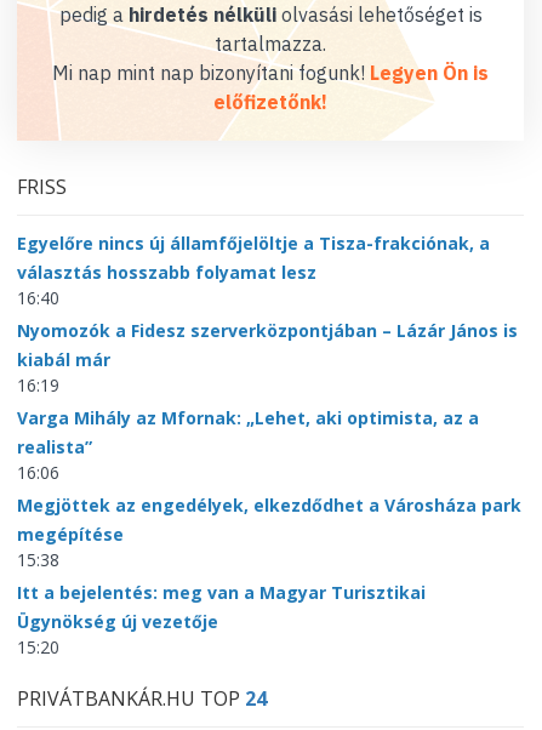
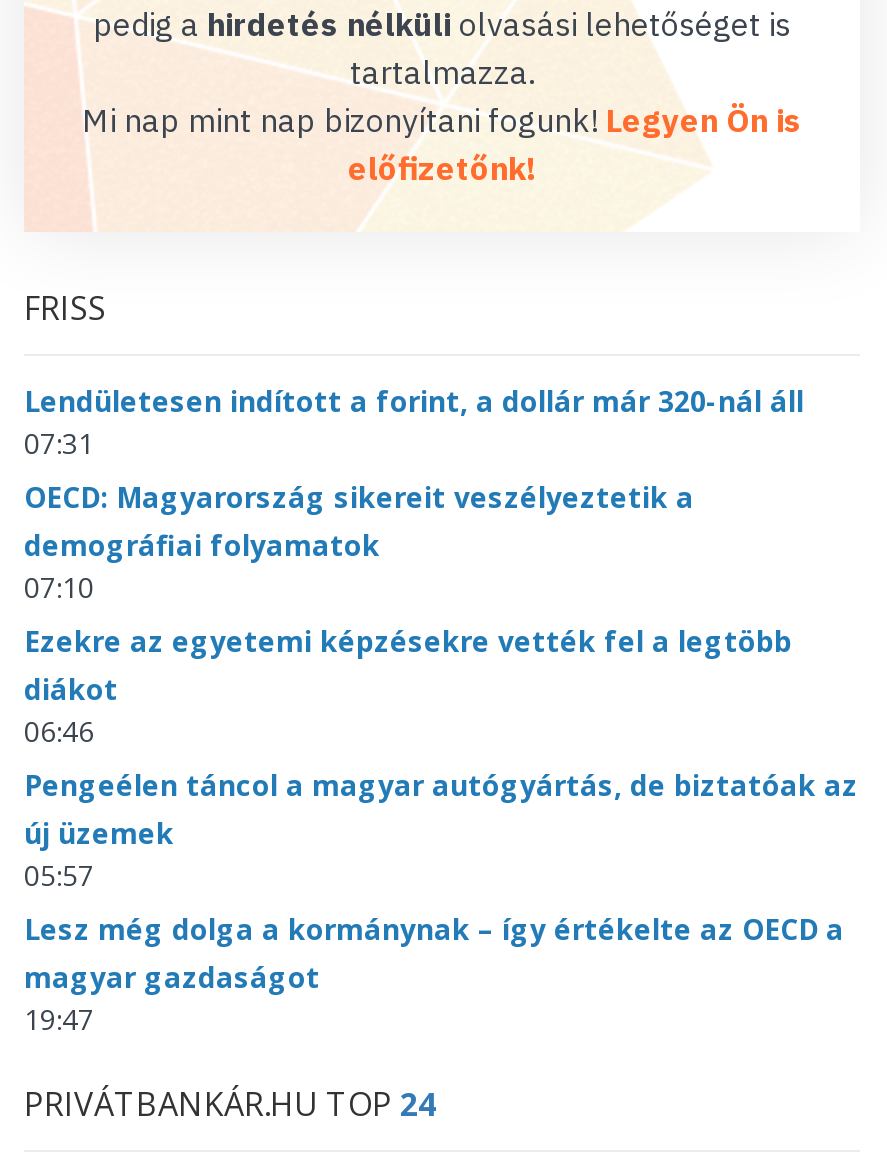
[17,232,521,658] Egyelőre nincs új államfőjelöltje a Tisza-frakciónak, a | választás hosszabb folyamat lesz | 16:40 | Nyomozók a Fidesz szerverközpontjában – Lázár János is | kiabál már | 16:19 | Varga Mihály az Mfornak: „Lehet, aki optimista, az a | realista” | 16:06 | Megjöttek az engedélyek, elkezdődhet a Városháza park | megépítése | 15:38 | Itt a bejelentés: meg van a Magyar Turisztikai | Ügynökség új vezetője | 15:20 -> [24,382,858,1038] Lendületesen indított a forint, a dollár már 320-nál áll | 07:31 | OECD: Magyarország sikereit veszélyeztetik a | demográfiai folyamatok | 07:10 | Ezekre az egyetemi képzésekre vették fel a legtöbb | diákot | 06:46 | Pengeélen táncol a magyar autógyártás, de biztatóak az | új üzemek | 05:57 | Lesz még dolga a kormánynak – így értékelte az OECD a | magyar gazdaságot | 19:47

